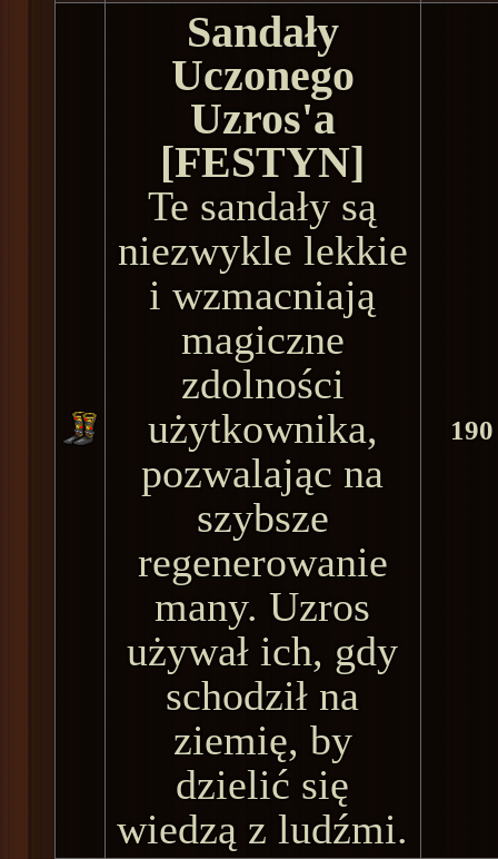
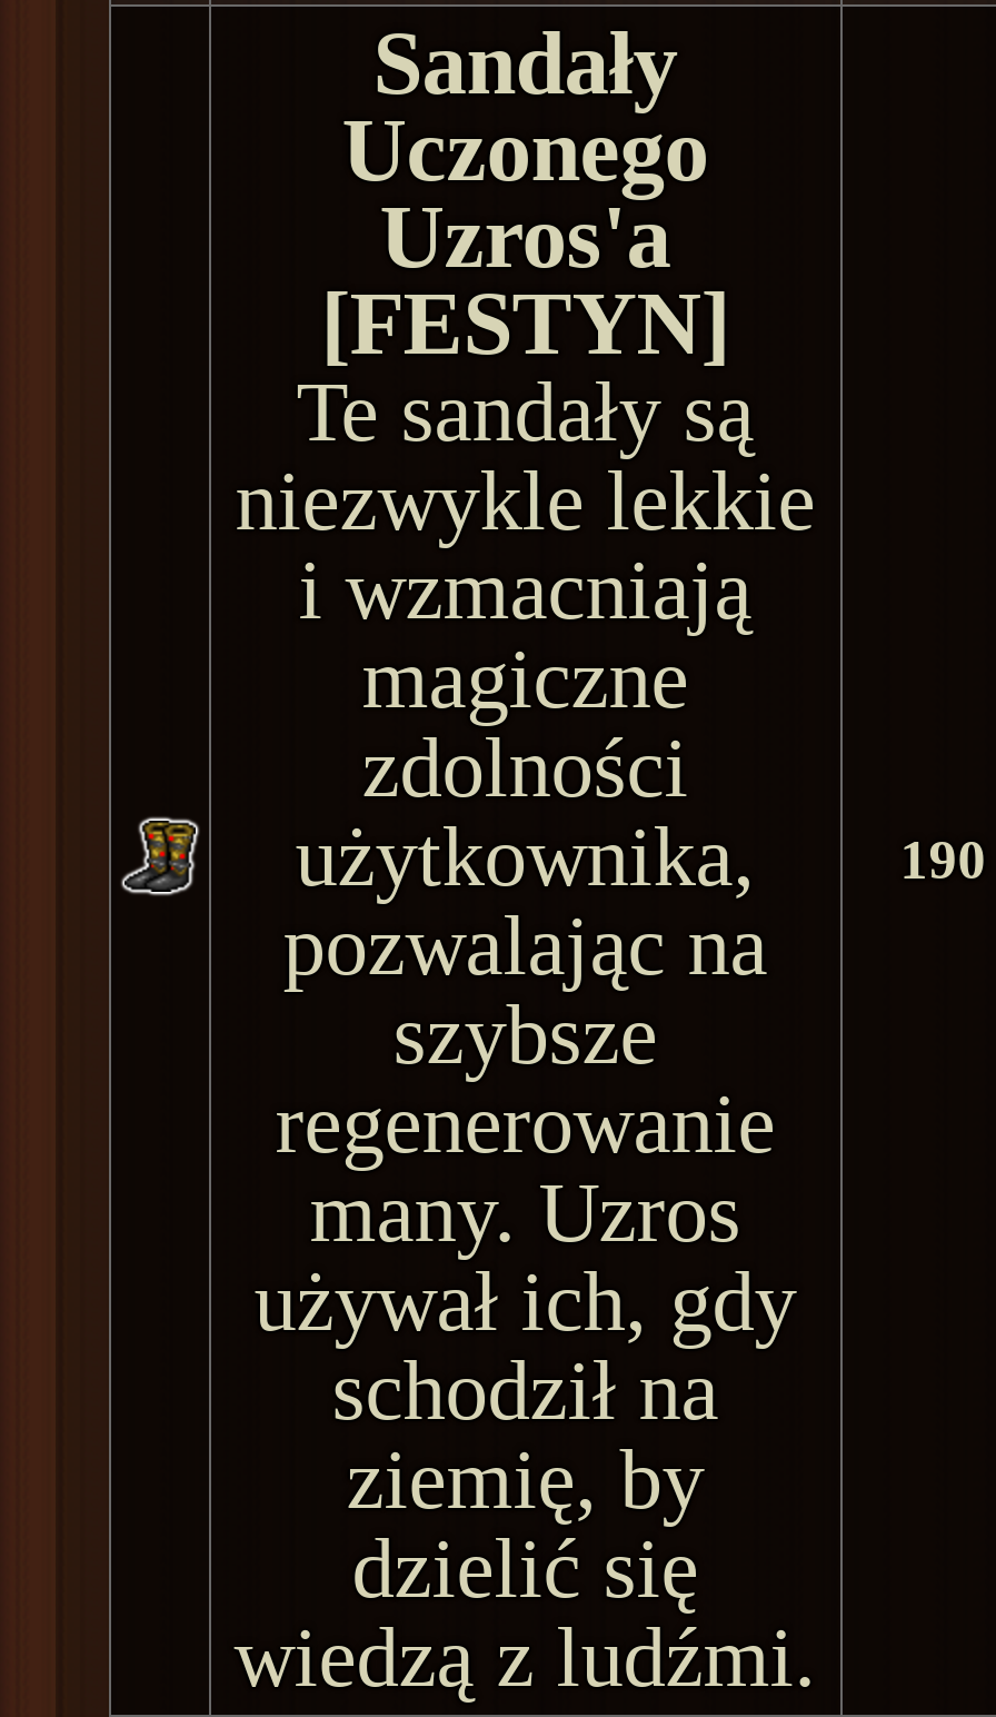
[61,408,99,448] [image] -> [120,814,202,899] [image]

